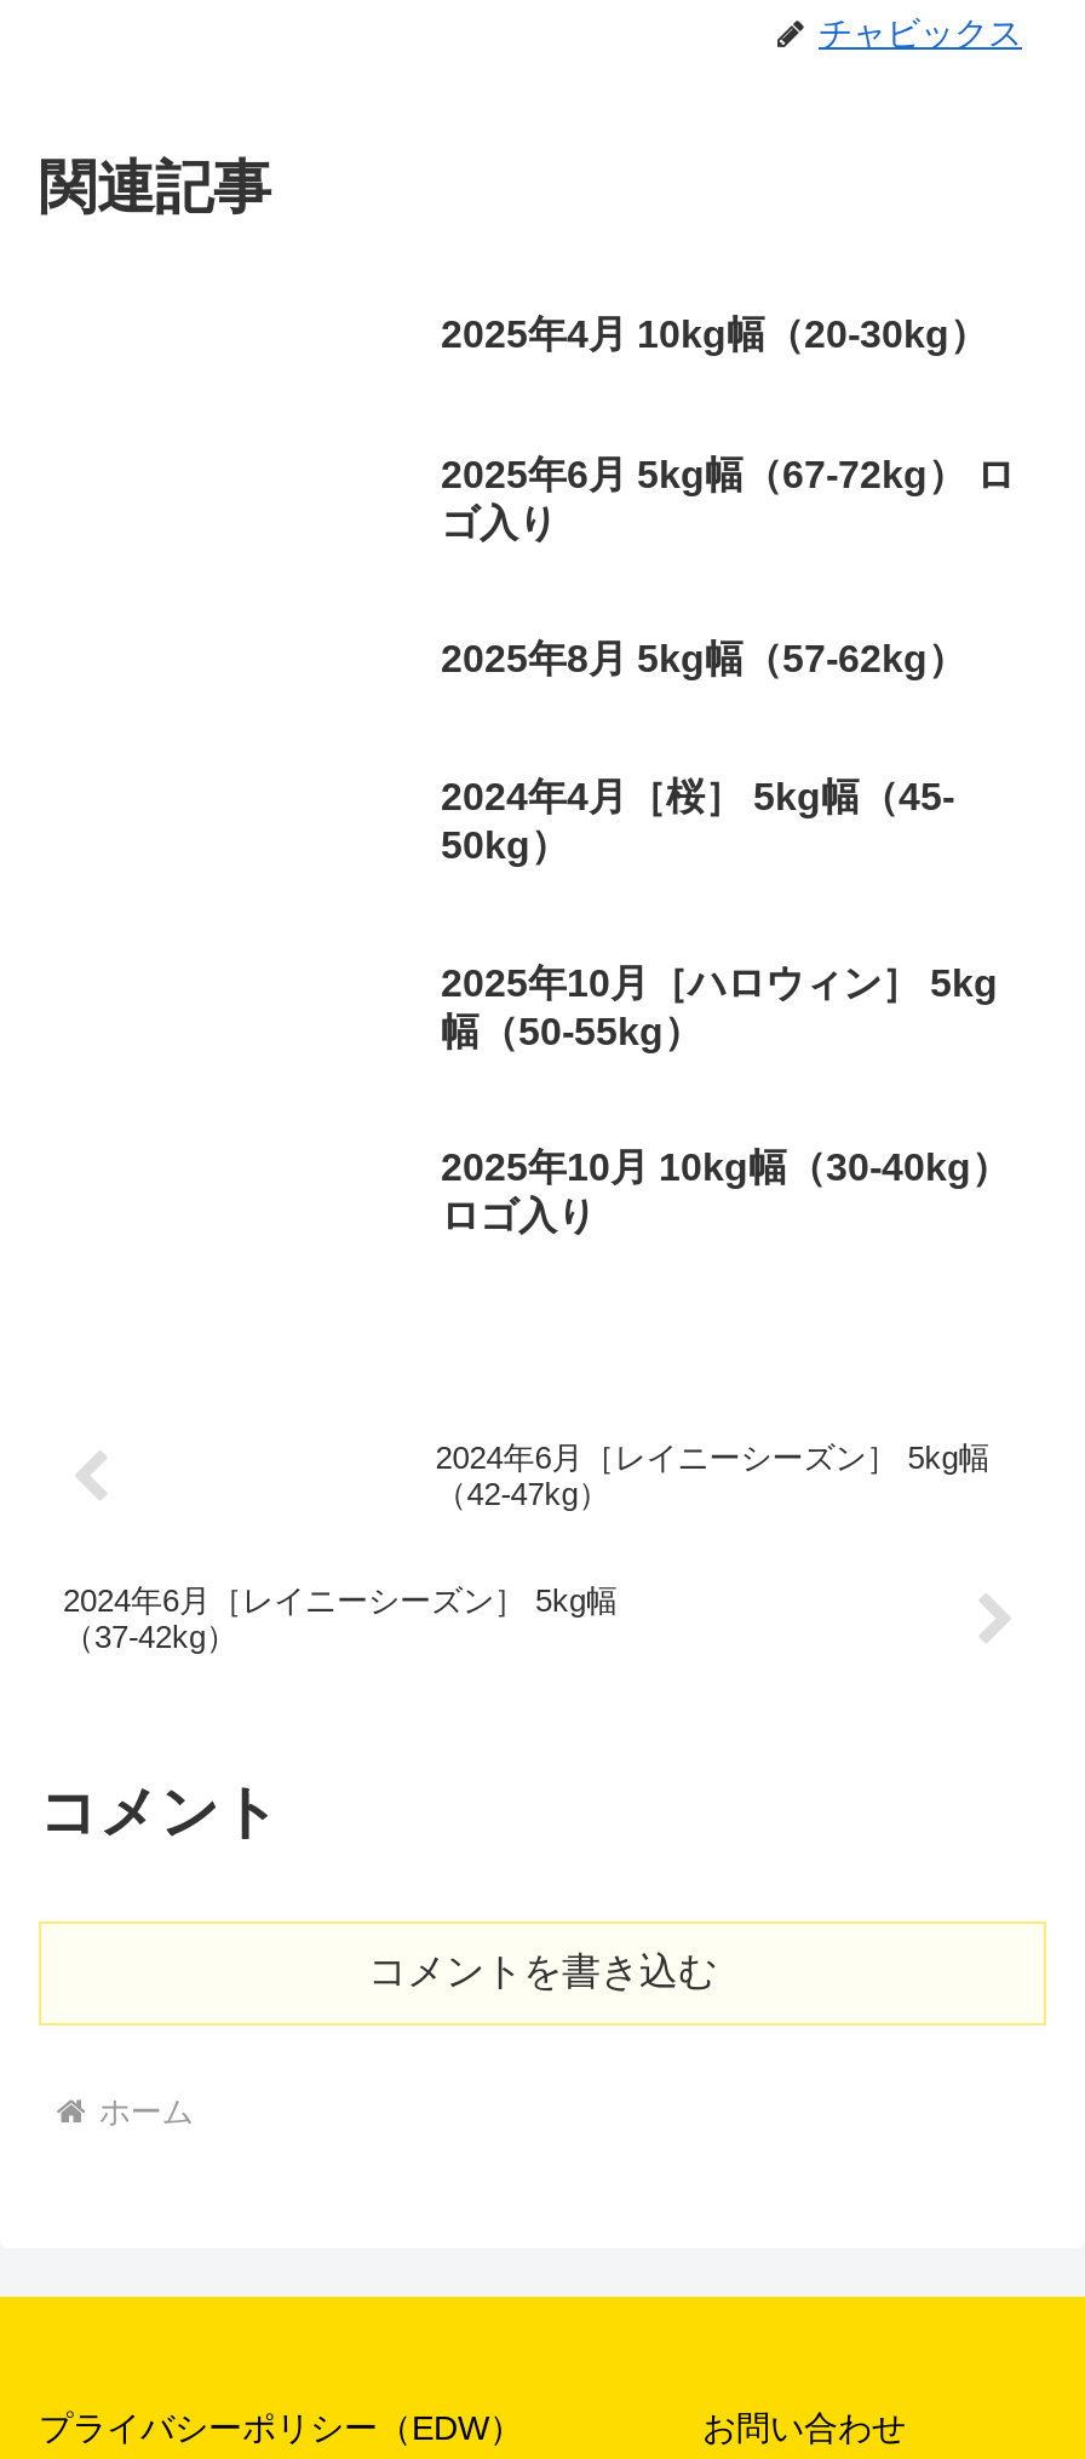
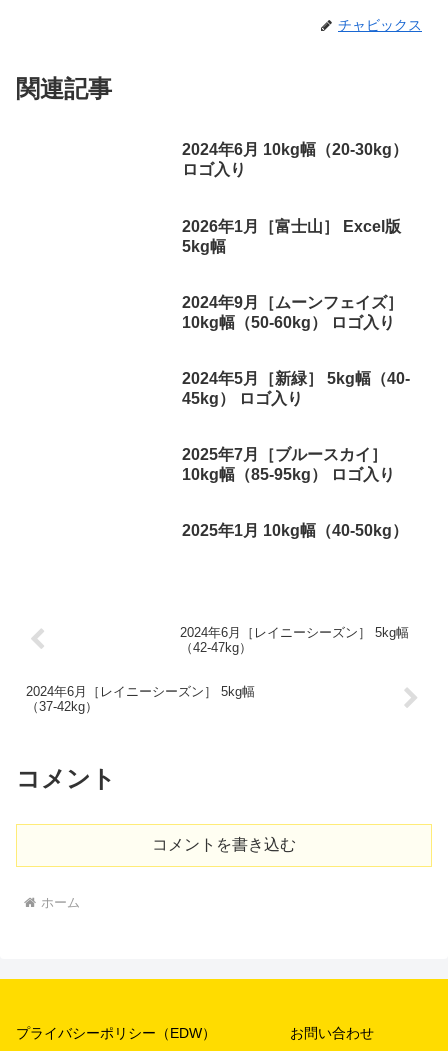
[441,315,1015,1187] 2025年4月 10kg幅（20-30kg） | 2025年6月 5kg幅（67-72kg） ロ | ゴ入り | 2025年8月 5kg幅（57-62kg） | 2024年4月［桜］ 5kg幅（45- | 50kg） | 2025年10月［ハロウィン］ 5kg | 幅（50-55kg） | 2025年10月 10kg幅（30-40kg） -> [182,141,408,158] 2024年6月 10kg幅（20-30kg）
moved [441,1194,596,1235] -> [182,161,246,178]: ロゴ入り
none -> [182,217,410,539] 2026年1月［富士山］ Excel版 | 5kg幅 | 2024年9月［ムーンフェイズ］ | 10kg幅（50-60kg） ロゴ入り | 2024年5月［新緑］ 5kg幅（40- | 45kg） ロゴ入り | 2025年7月［ブルースカイ］ | 10kg幅（85-95kg） ロゴ入り | 2025年1月 10kg幅（40-50kg）

